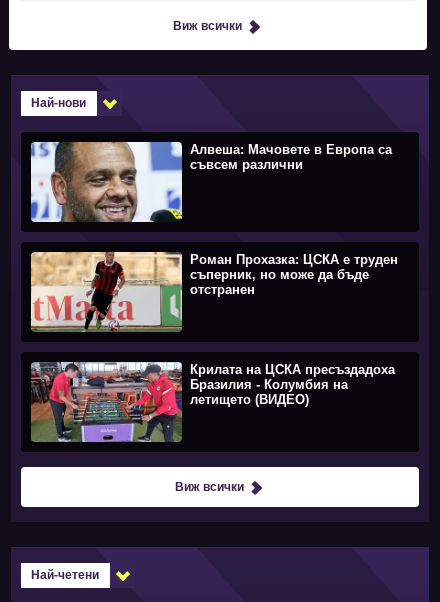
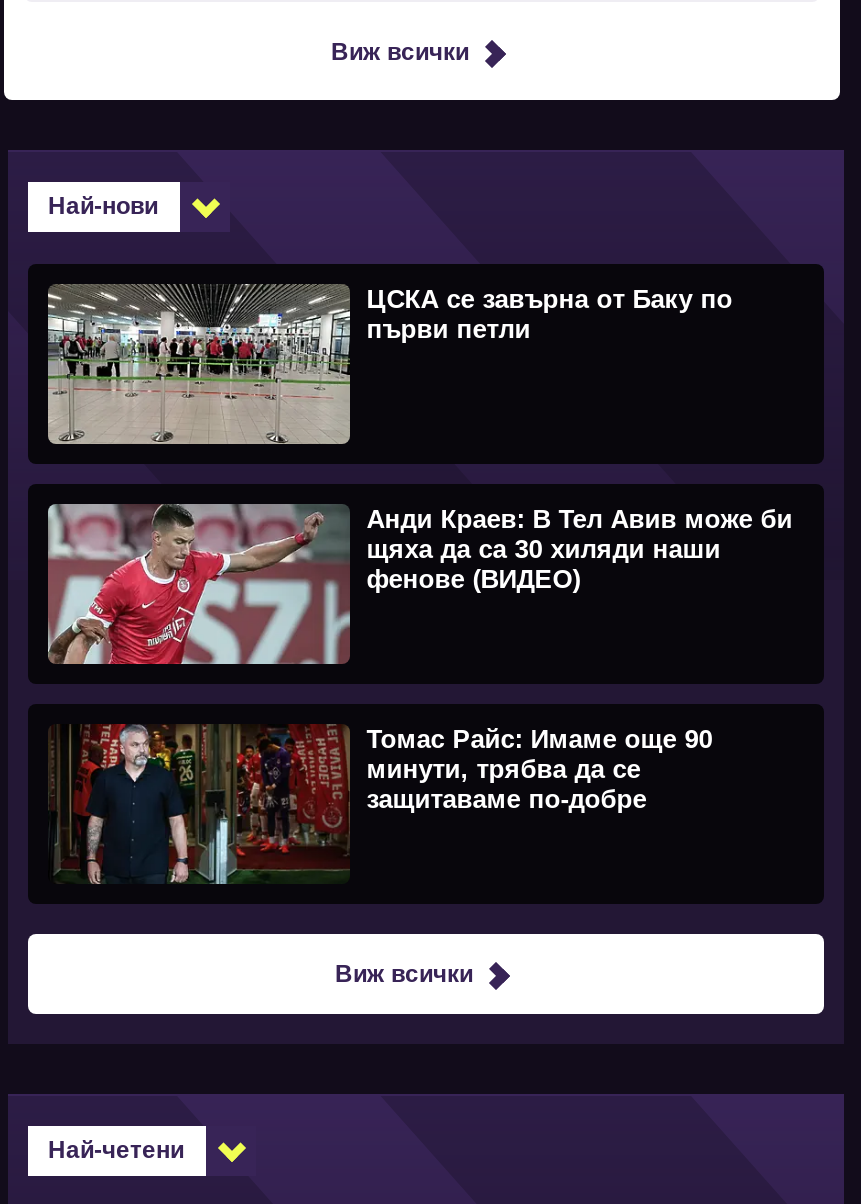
[30,141,392,222] [image] | Алвеша: Мачовете в Европа са | съвсем различни -> [46,284,732,446] [image] | ЦСКА се завърна от Баку по | първи петли
[31,251,398,333] [image] | Роман Прохазка: ЦСКА е труден | съперник, но може да бъде | отстранен -> [48,502,792,666] [image] | Анди Краев: В Тел Авив може би | щяха да са 30 хиляди наши | фенове (ВИДЕО)
[30,361,395,443] [image] | Крилата на ЦСКА пресъздадоха | Бразилия - Колумбия на | летището (ВИДЕО) -> [48,722,712,884] [image] | Томас Райс: Имаме още 90 | минути, трябва да се | защитаваме по-добре

